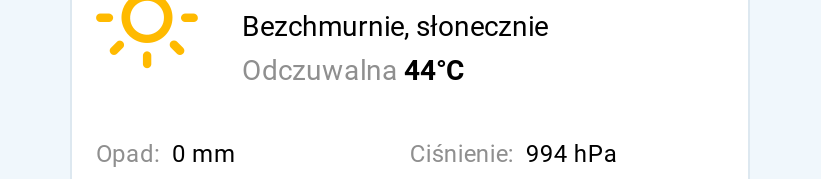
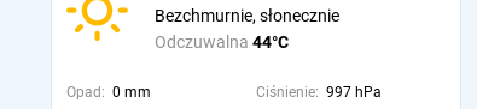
[410,140,618,168] Ciśnienie: 994 hPa -> [256,84,381,101] Ciśnienie: 997 hPa

